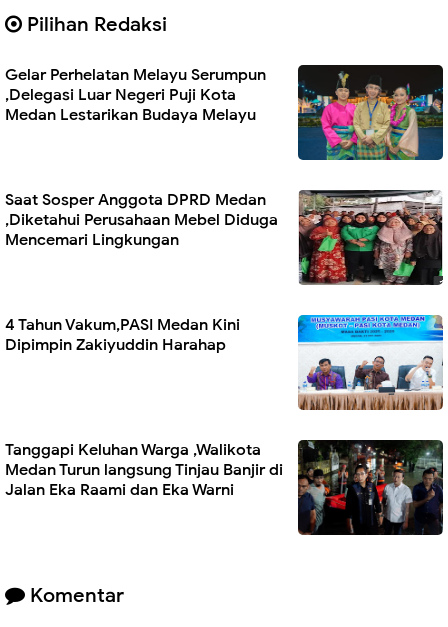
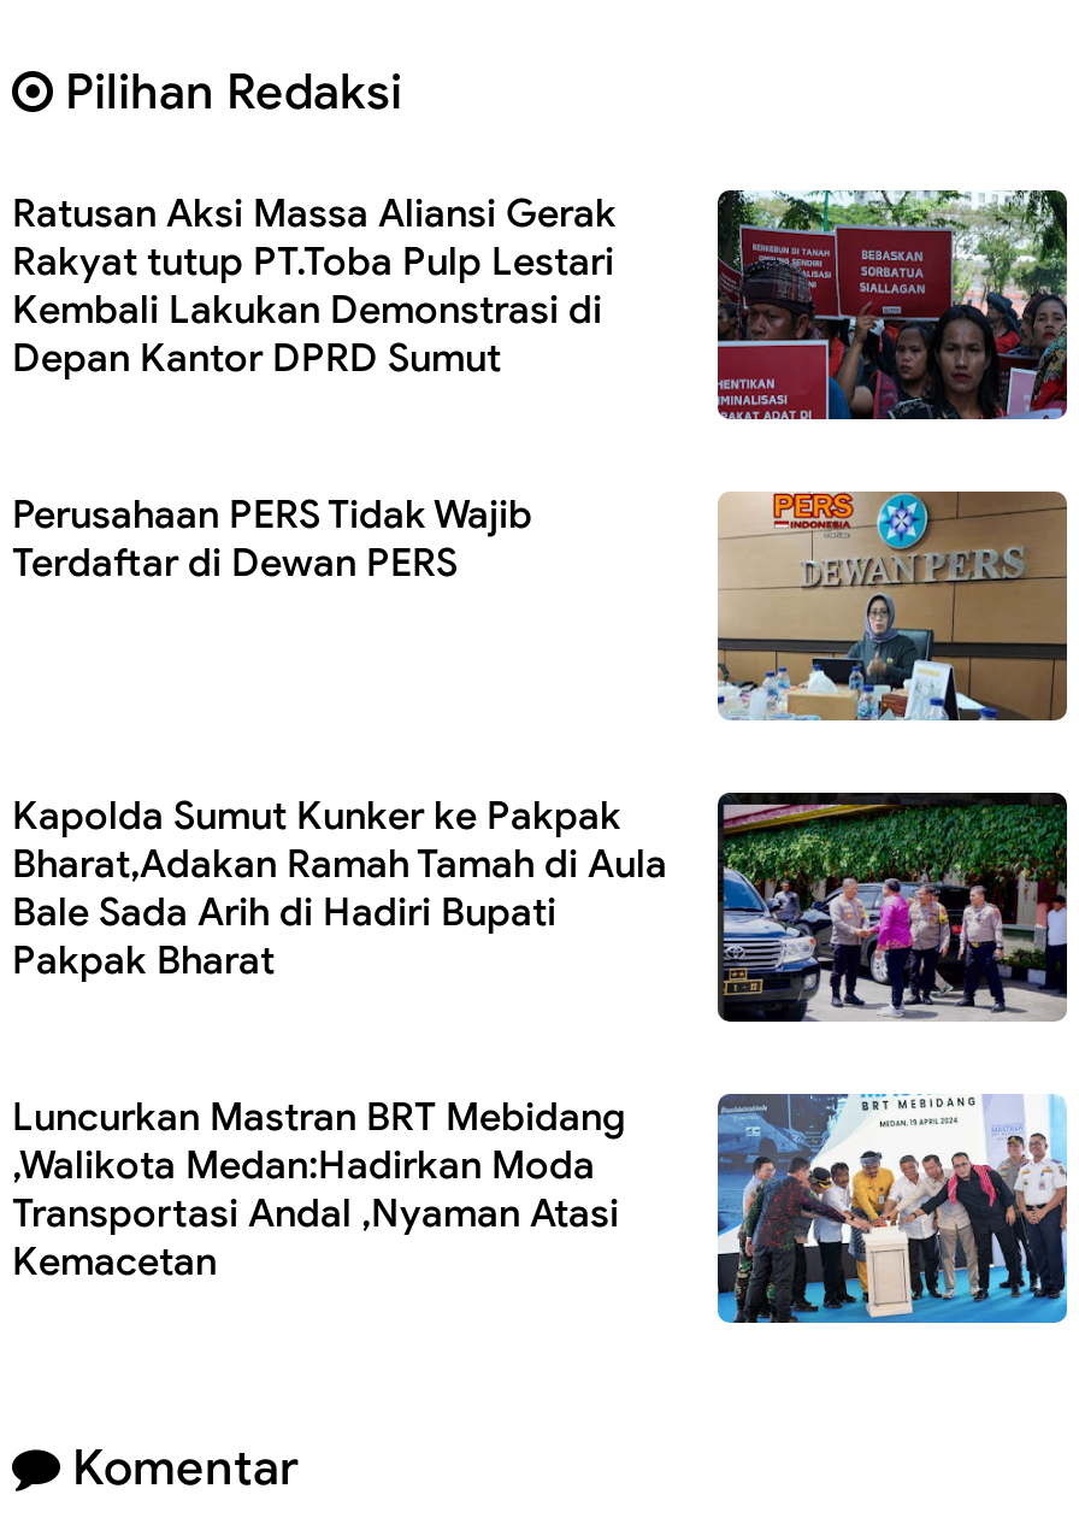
[5,65,266,125] Gelar Perhelatan Melayu Serumpun | ,Delegasi Luar Negeri Puji Kota | Medan Lestarikan Budaya Melayu -> [12,192,617,384] Ratusan Aksi Massa Aliansi Gerak | Rakyat tutup PT.Toba Pulp Lestari | Kembali Lakukan Demonstrasi di | Depan Kantor DPRD Sumut
[297,64,443,161] [image] -> [715,188,1067,422] [image]
[5,190,278,250] Saat Sosper Anggota DPRD Medan | ,Diketahui Perusahaan Mebel Diduga | Mencemari Lingkungan -> [12,493,532,589] Perusahaan PERS Tidak Wajib | Terdaftar di Dewan PERS
[298,189,443,286] [image] -> [715,489,1069,723] [image]
[5,315,240,355] 4 Tahun Vakum,PASI Medan Kini | Dipimpin Zakiyuddin Harahap -> [12,794,667,987] Kapolda Sumut Kunker ke Pakpak | Bharat,Adakan Ramah Tamah di Aula | Bale Sada Arih di Hadiri Bupati | Pakpak Bharat
[297,314,444,411] [image] -> [715,790,1069,1024] [image]
[5,439,444,536] [image] | Tanggapi Keluhan Warga ,Walikota | Medan Turun langsung Tinjau Banjir di | Jalan Eka Raami dan Eka Warni -> [12,1092,1069,1325] [image] | Luncurkan Mastran BRT Mebidang | ,Walikota Medan:Hadirkan Moda | Transportasi Andal ,Nyaman Atasi | Kemacetan

